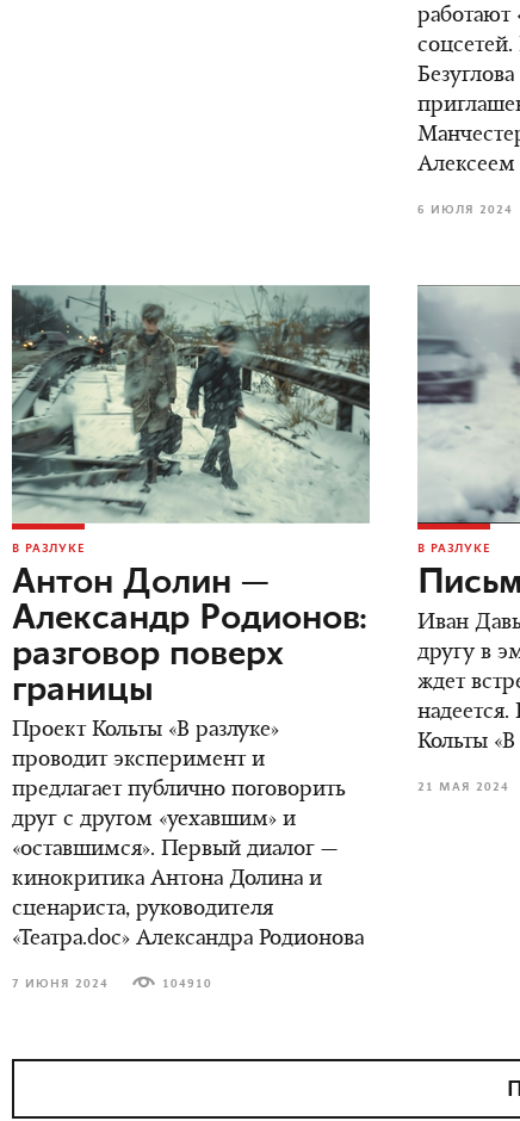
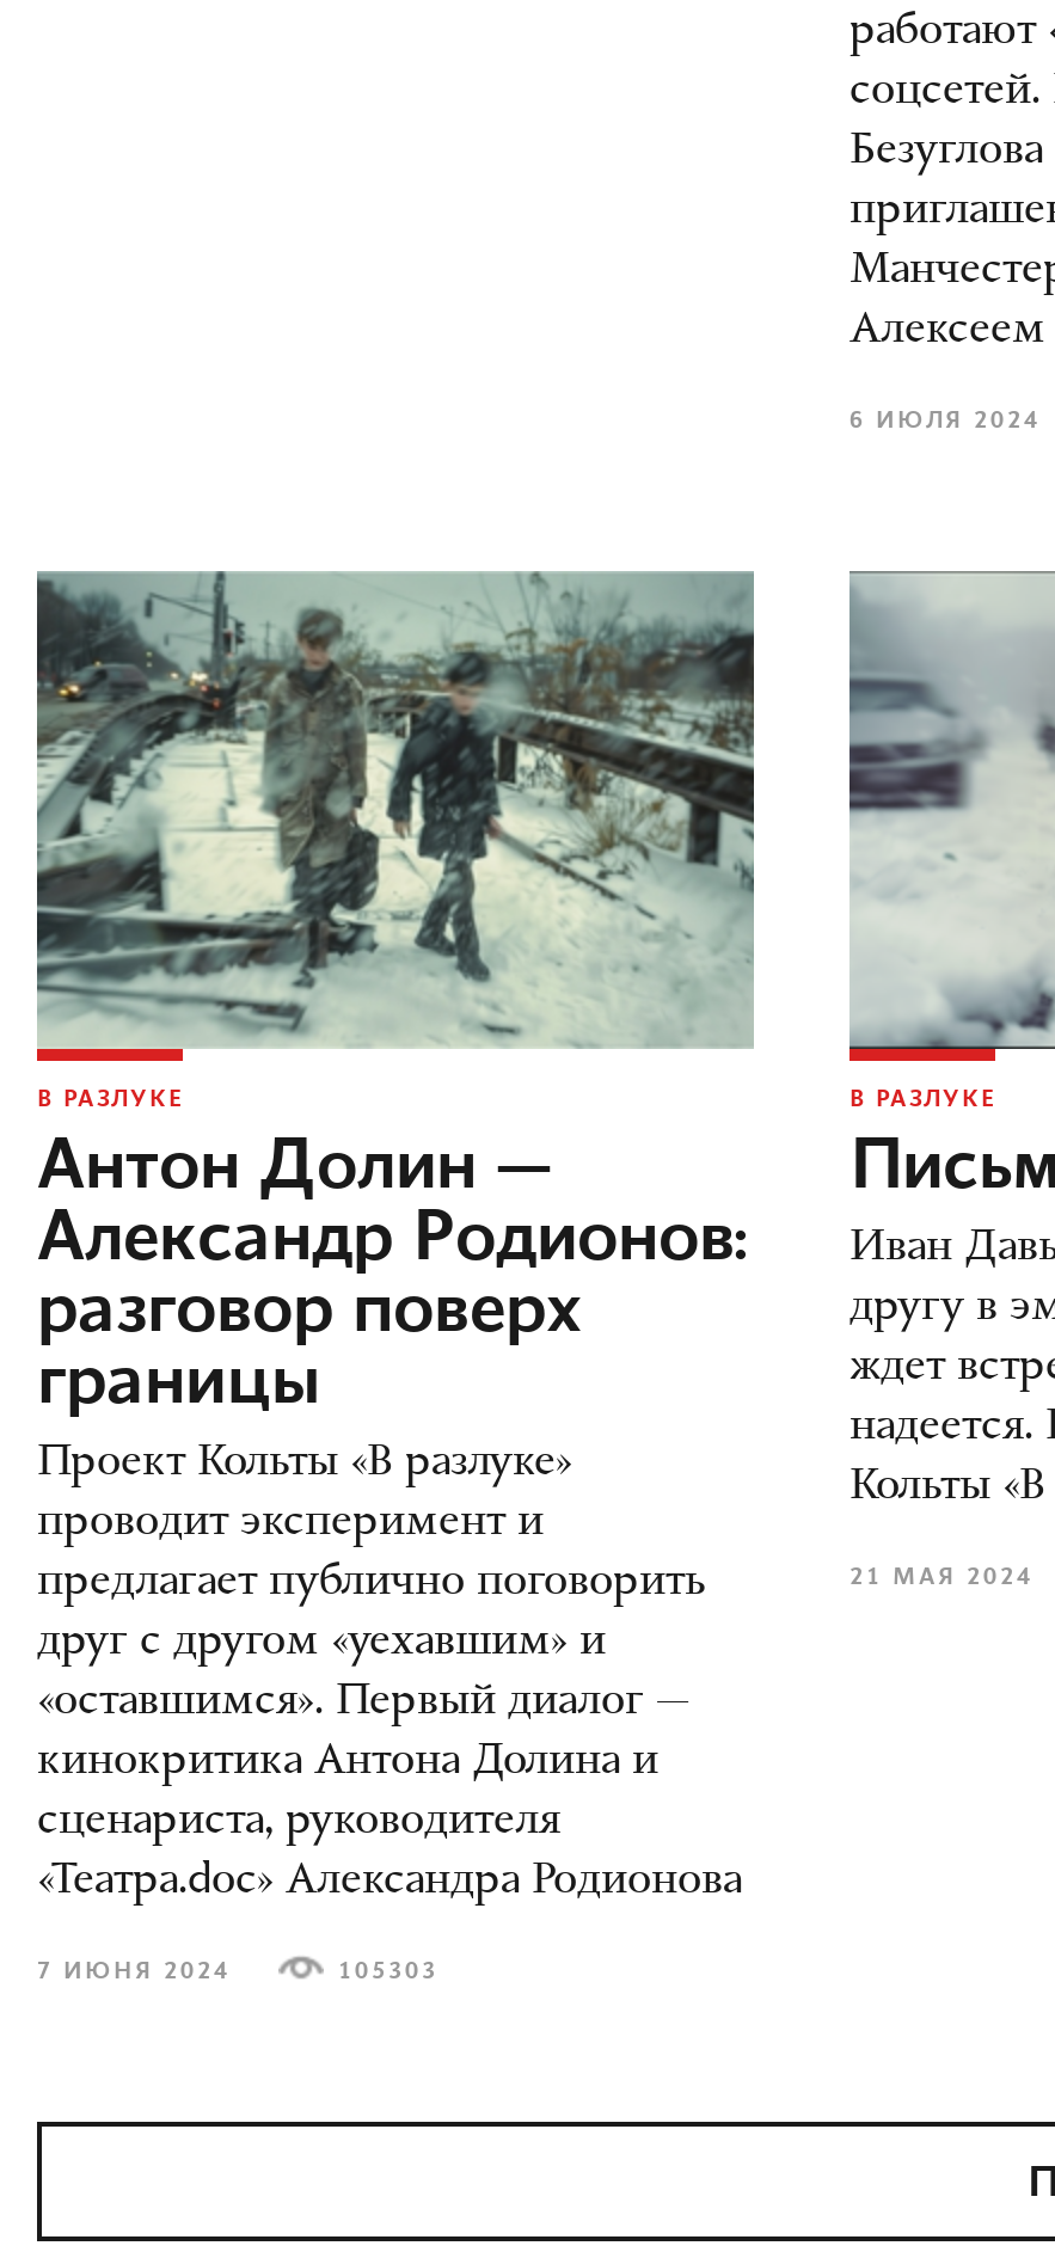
[162,977,212,989] 104910 -> [338,1958,438,1982] 105303

